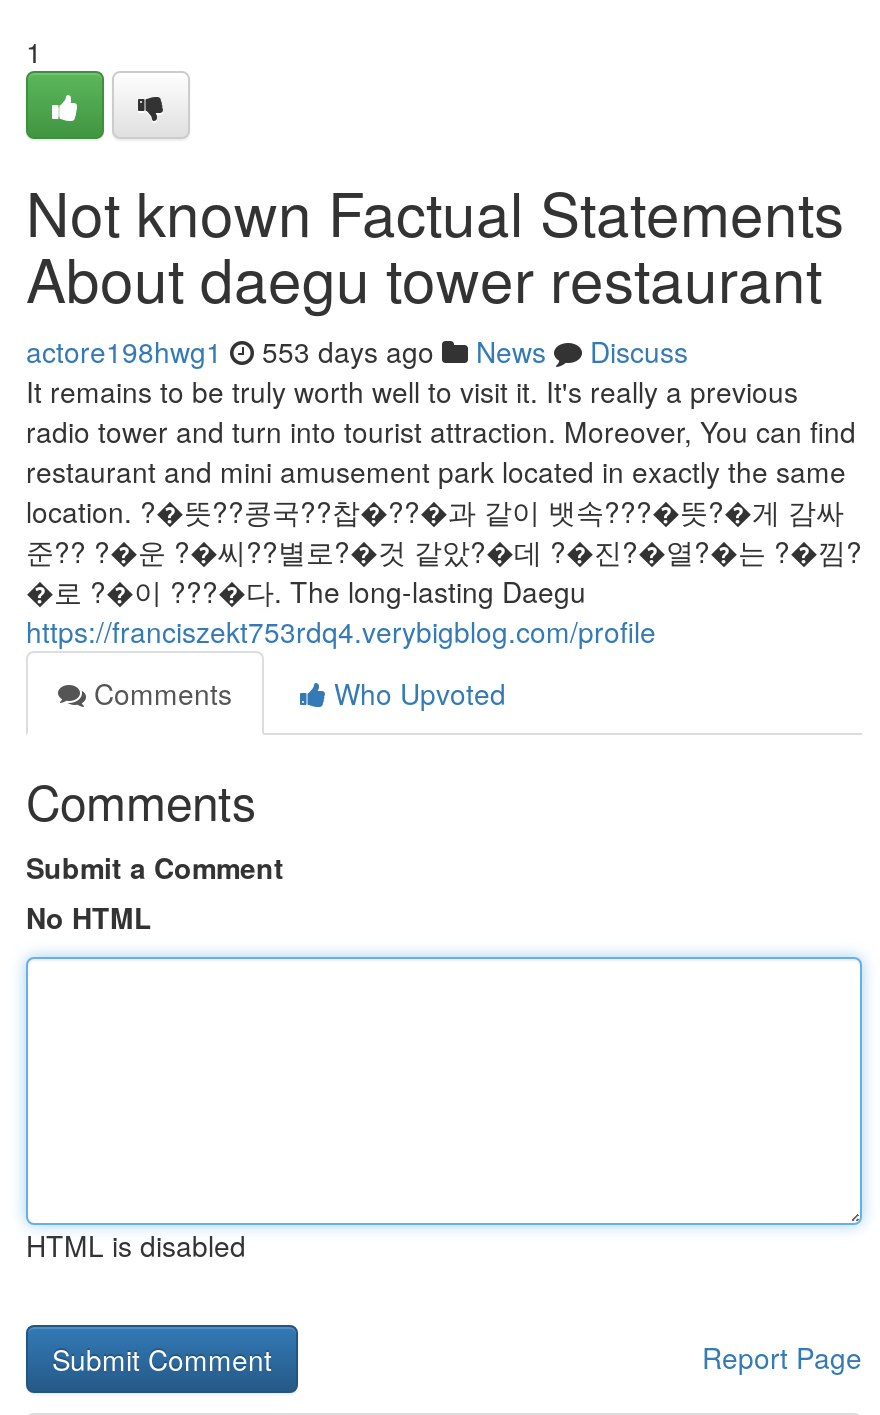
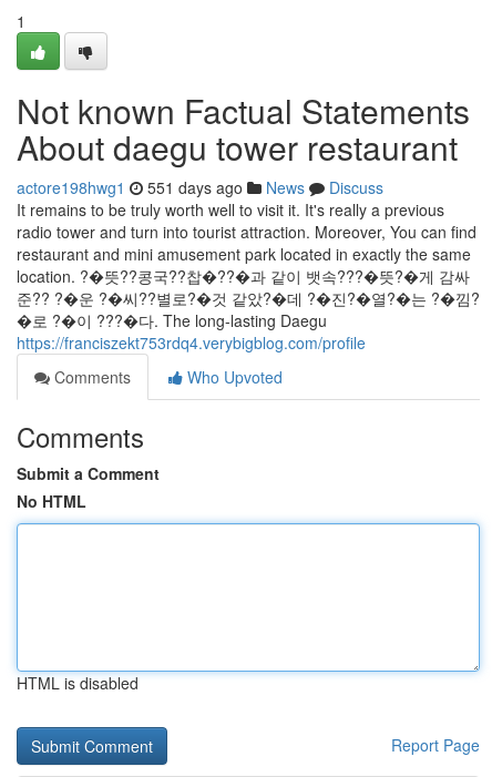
[26,331,688,371] actore198hwg1 553 days ago News Discuss -> [17,176,383,198] actore198hwg1 551 days ago News Discuss

